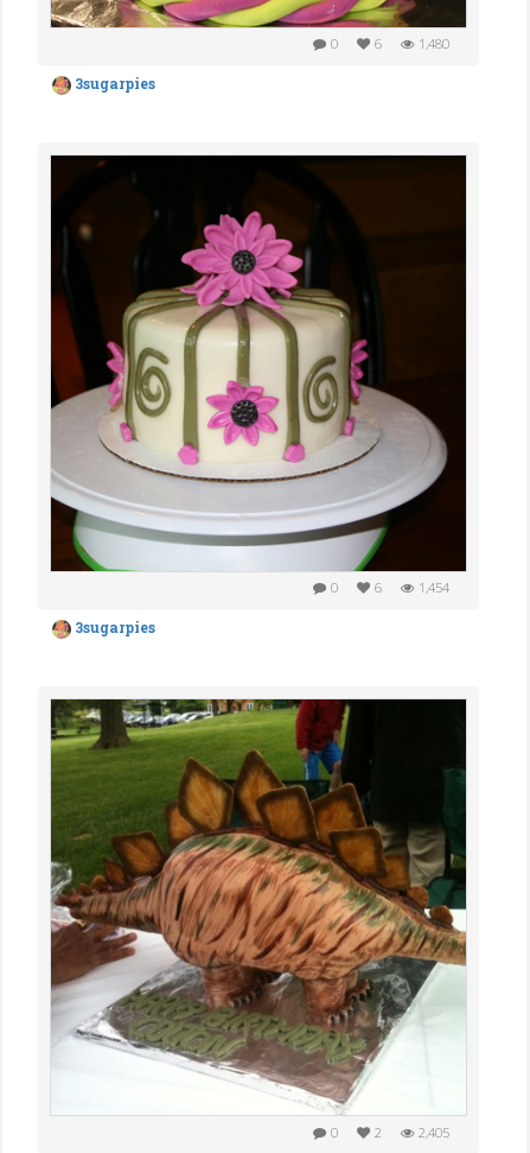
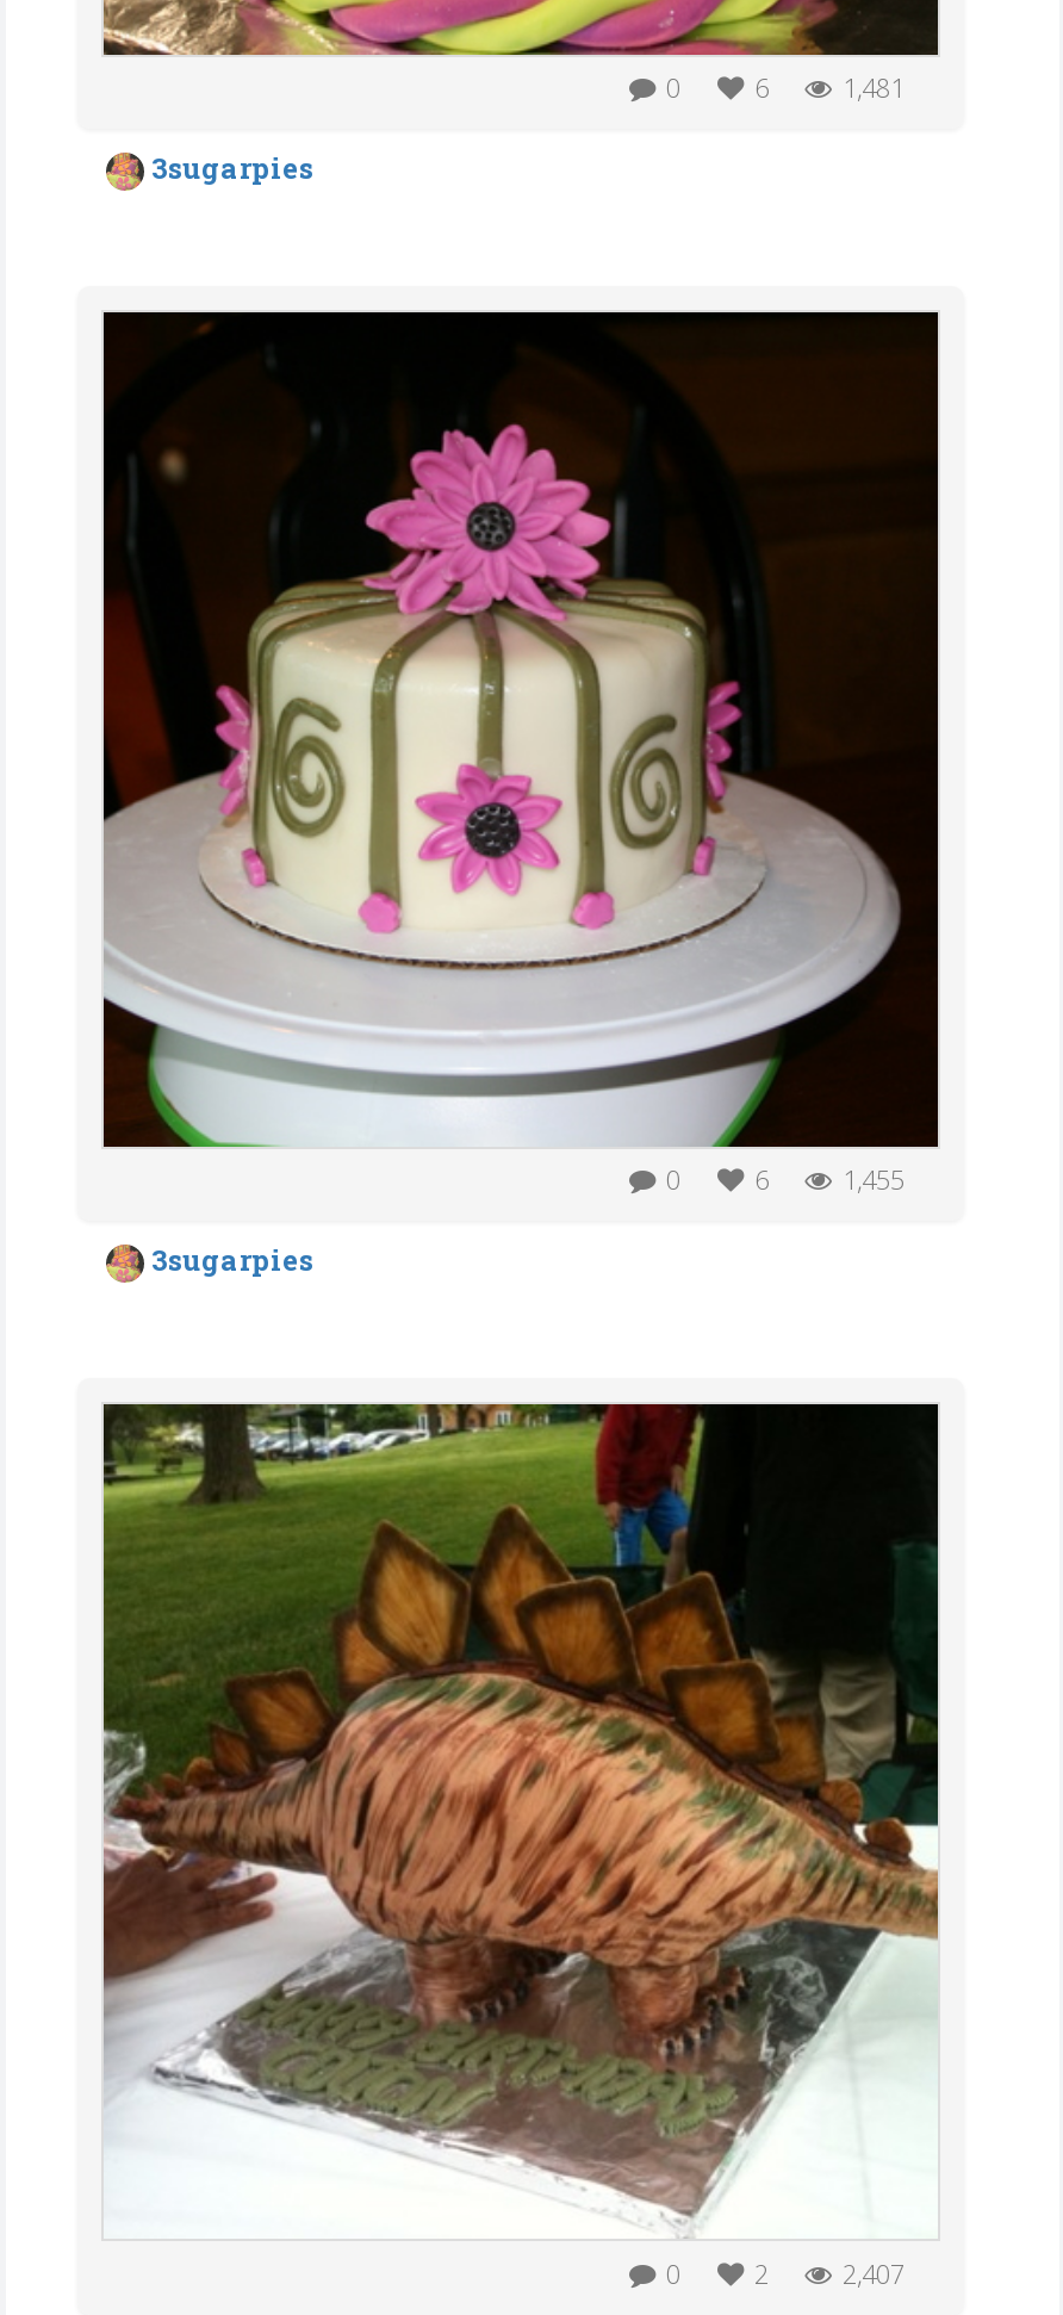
[327,34,449,52] 0 6 1,480 -> [659,69,905,105] 0 6 1,481
[327,579,449,596] 0 6 1,454 -> [659,1162,905,1197] 0 6 1,455
[327,1123,449,1141] 0 2 2,405 -> [659,2254,905,2290] 0 2 2,407

